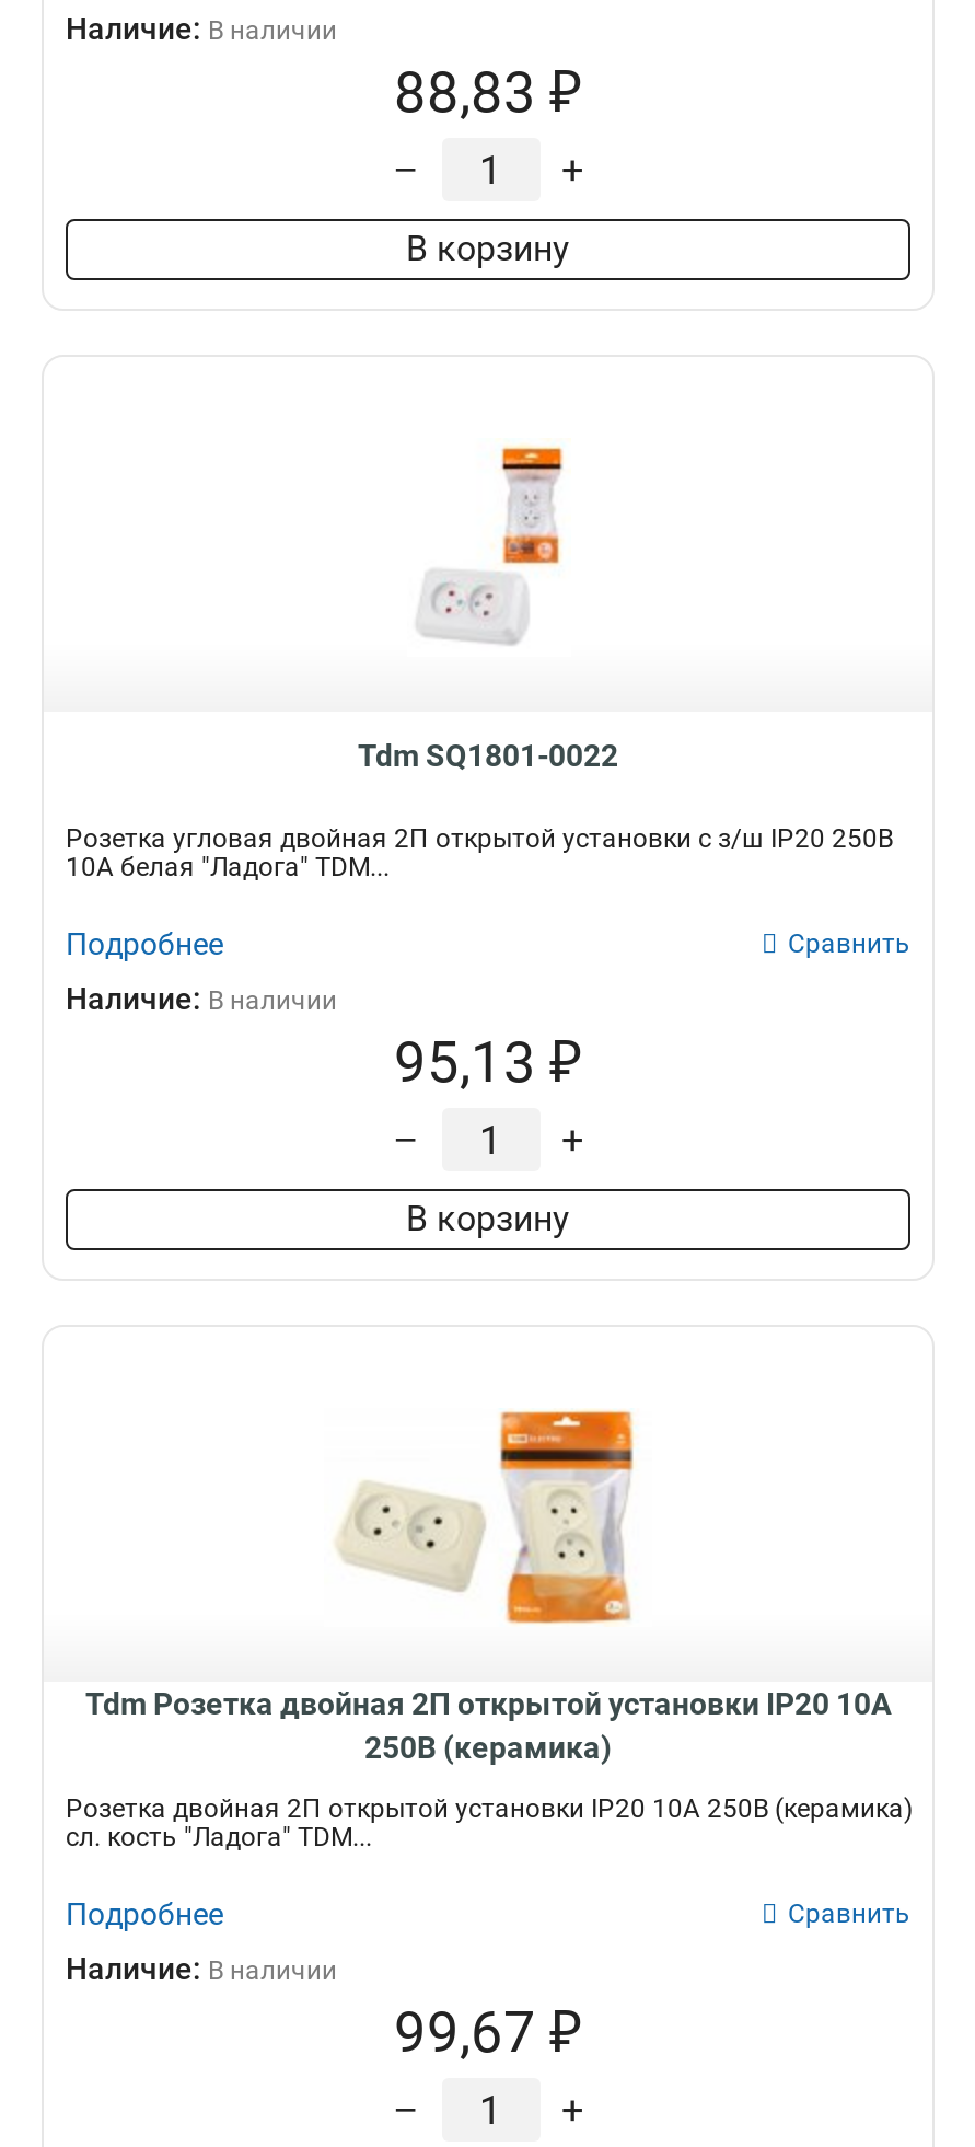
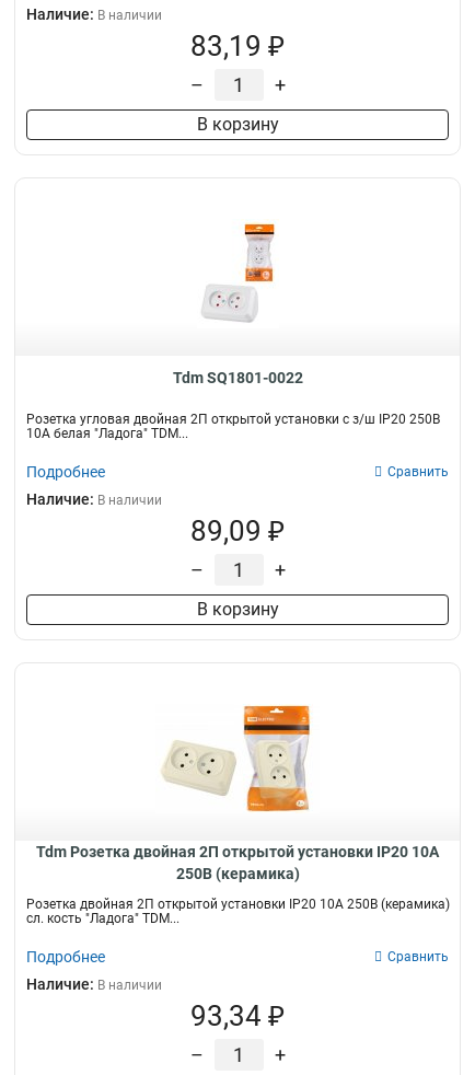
[394,59,582,125] 88,83 ₽ -> [190,30,285,62] 83,19 ₽
[394,1029,582,1095] 95,13 ₽ -> [190,515,285,547] 89,09 ₽
[394,1999,582,2065] 99,67 ₽ -> [190,999,285,1032] 93,34 ₽

